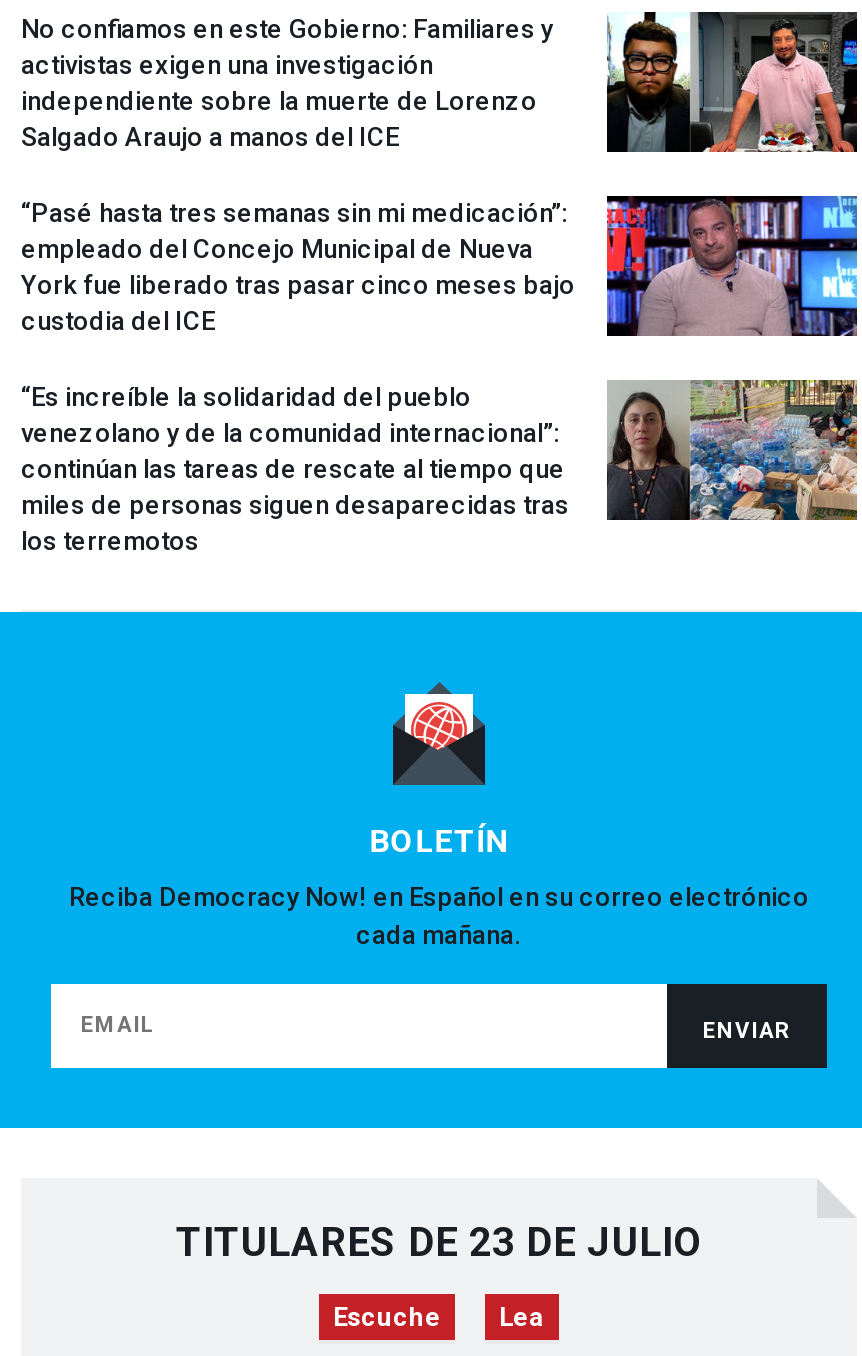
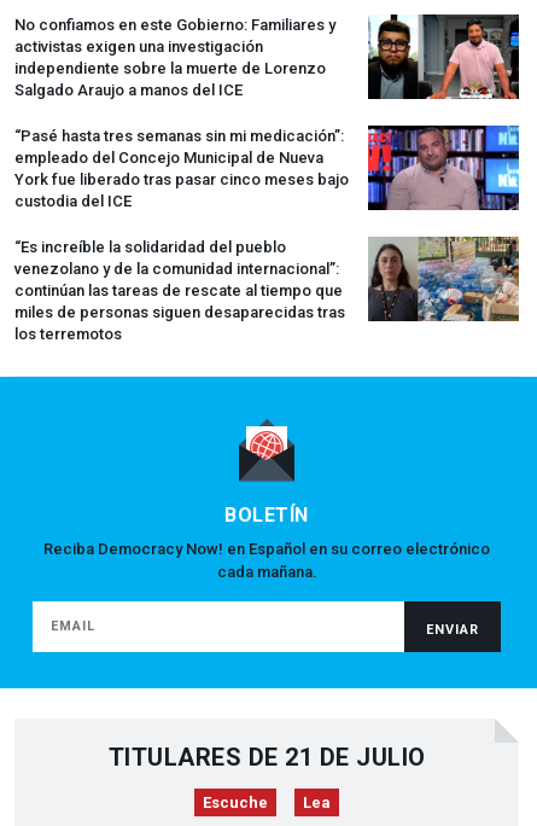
[176,1218,702,1266] TITULARES DE 23 DE JULIO -> [108,742,425,771] TITULARES DE 21 DE JULIO

